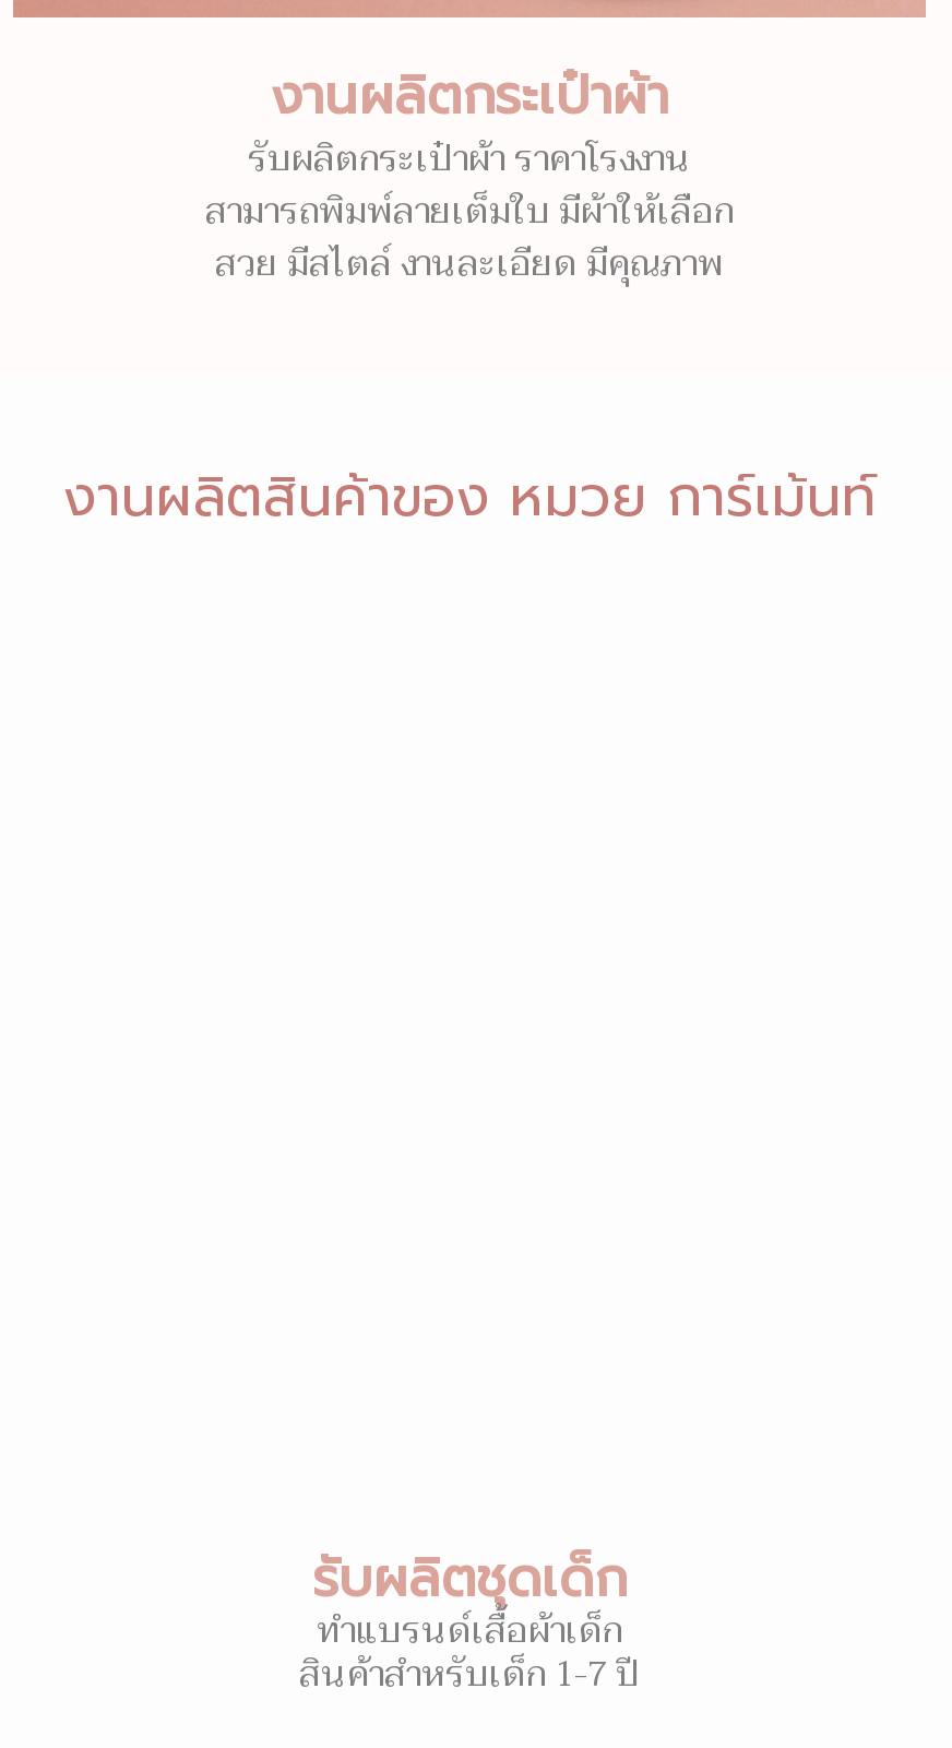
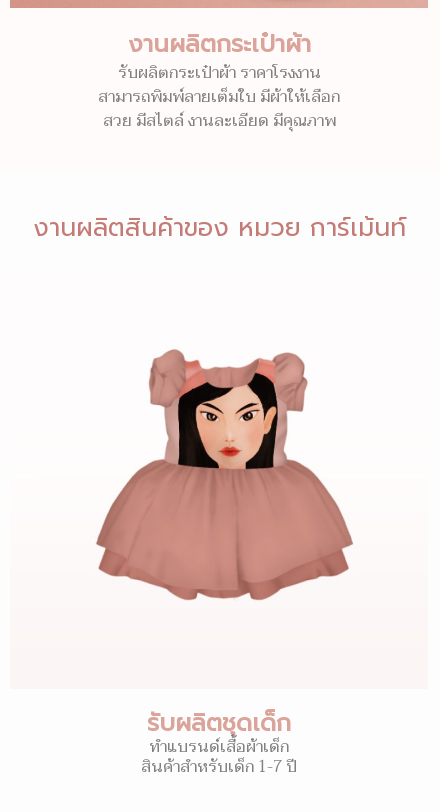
none -> [95,349,354,601] [image]

